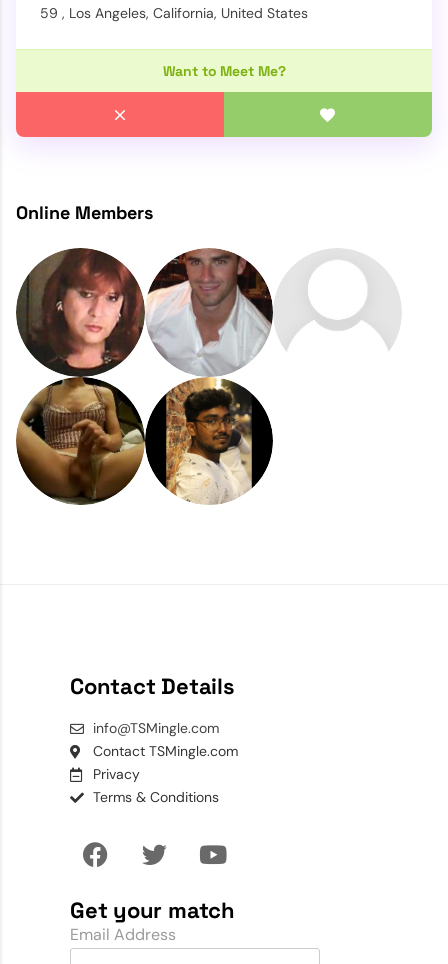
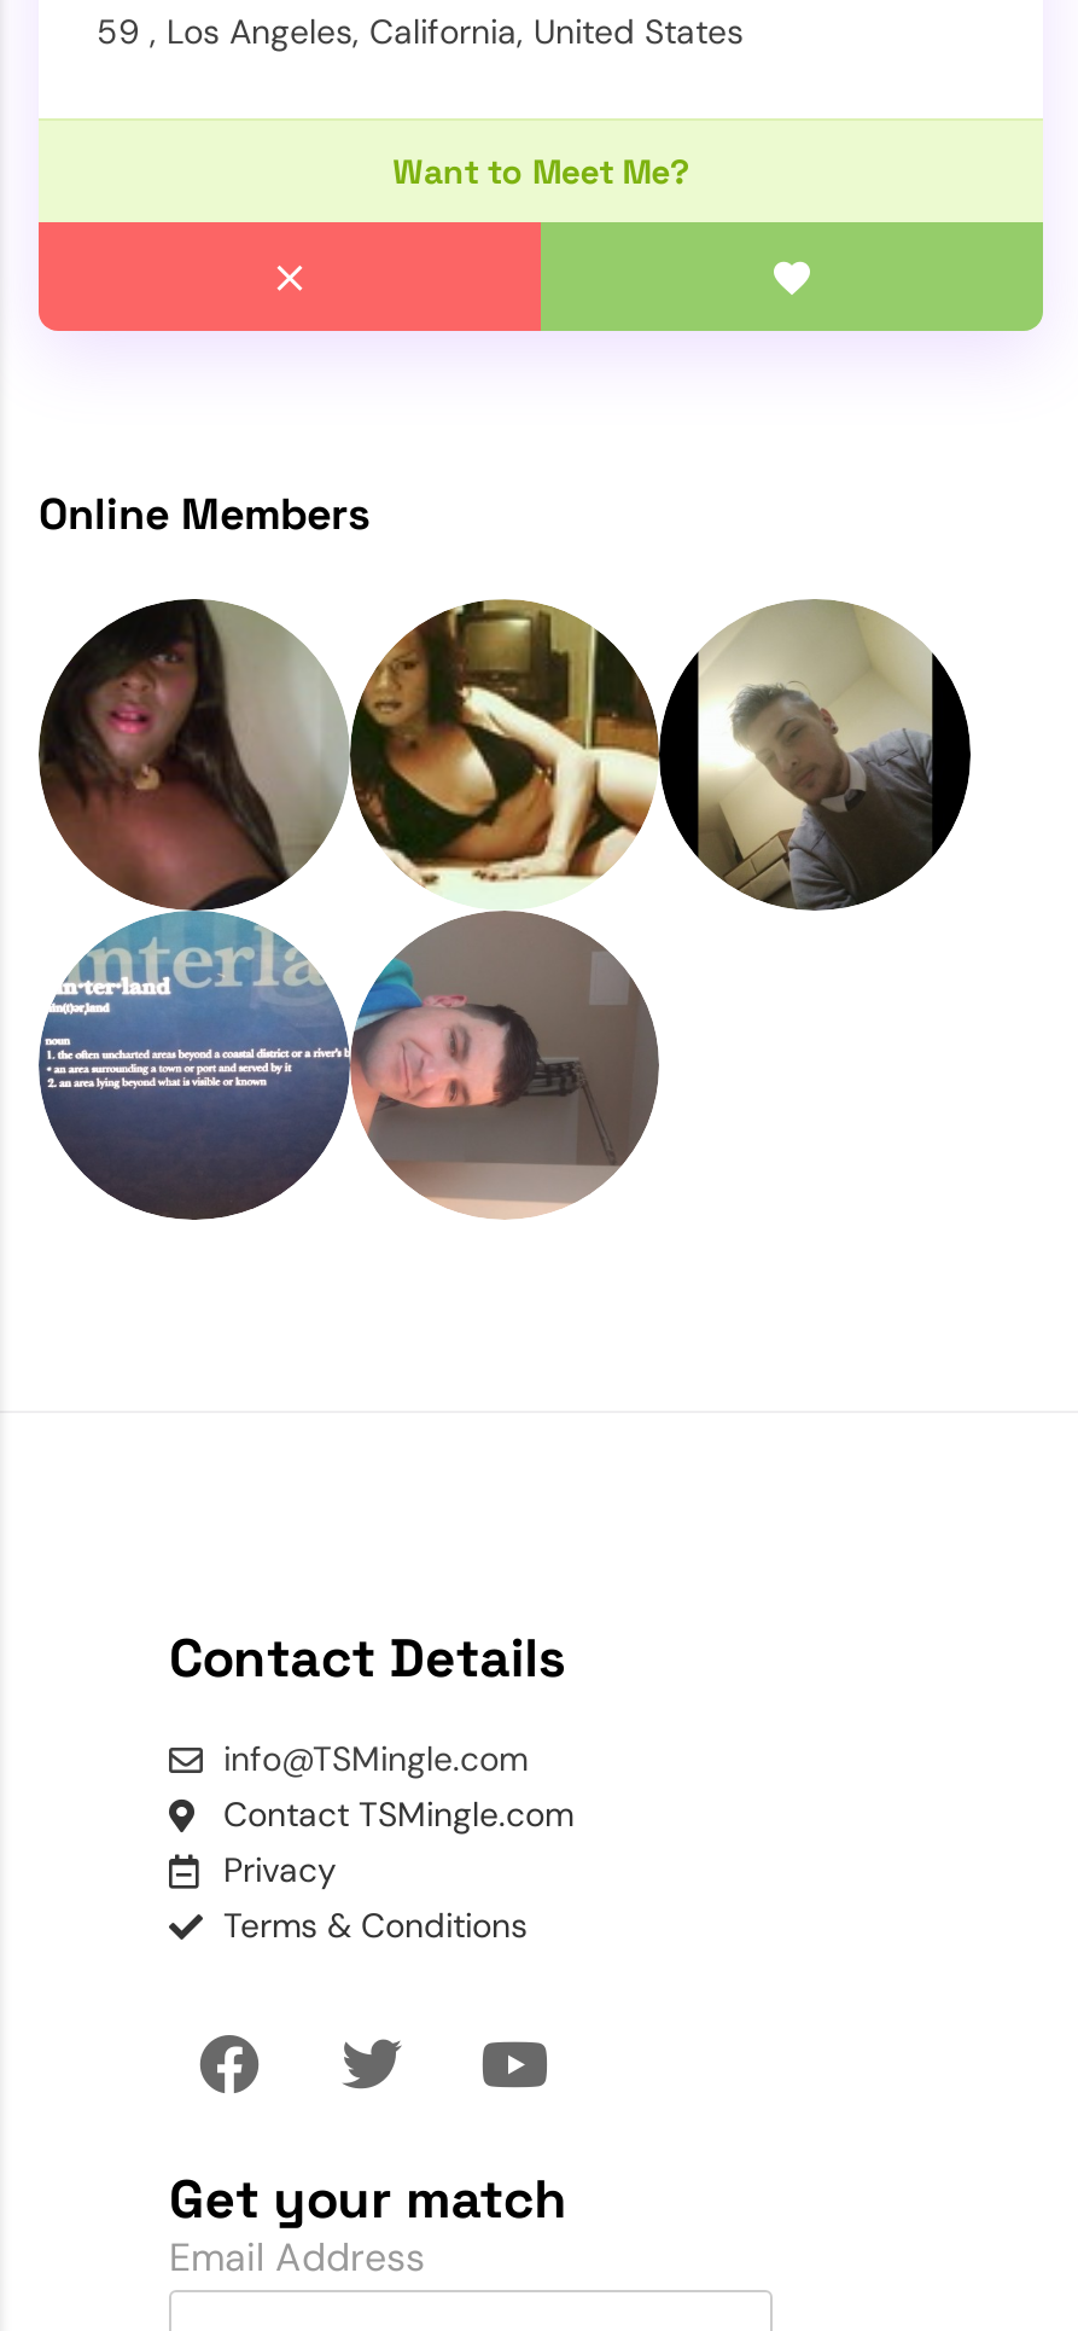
[16,249,402,504] [image] -> [39,599,973,1215] [image]

